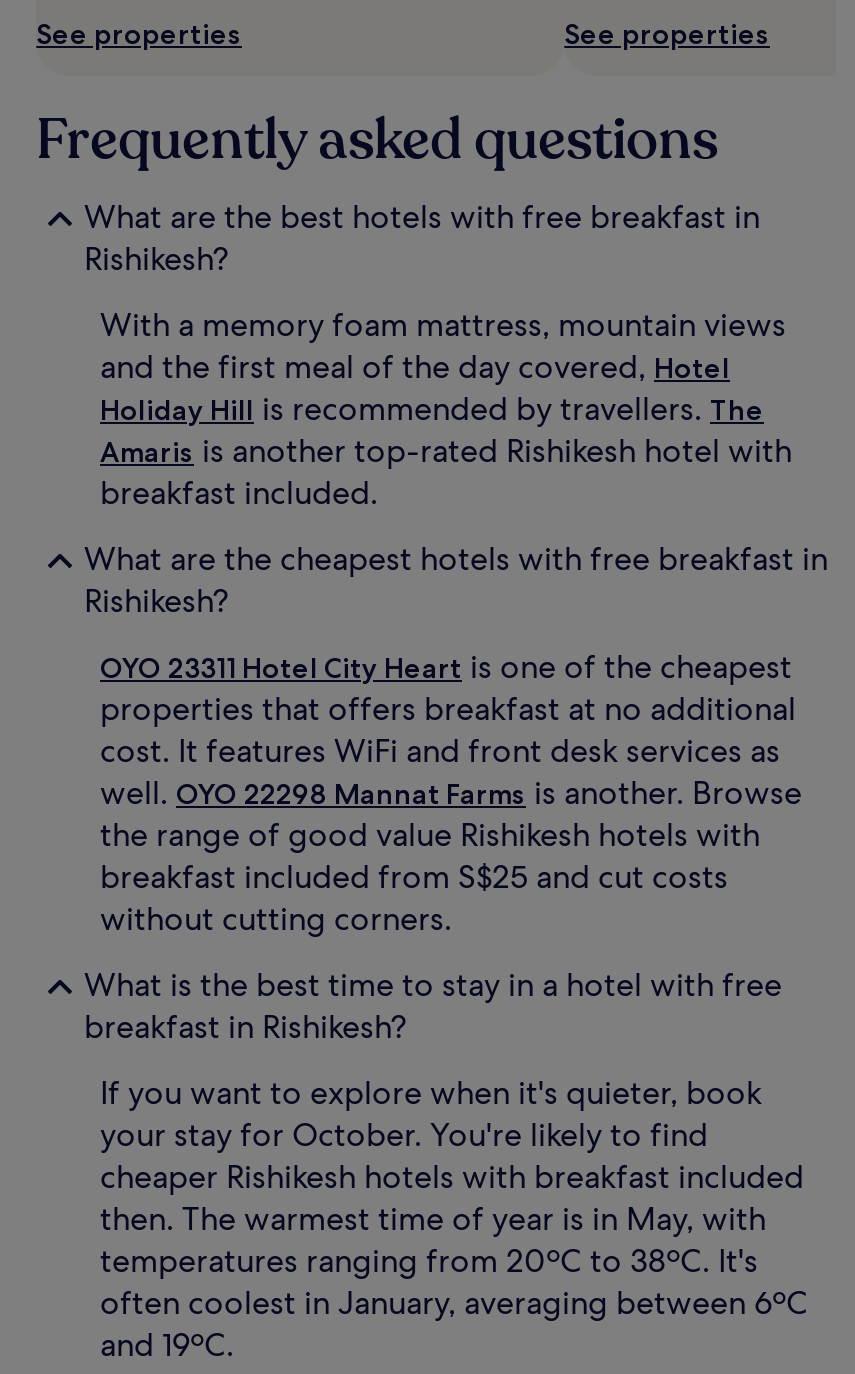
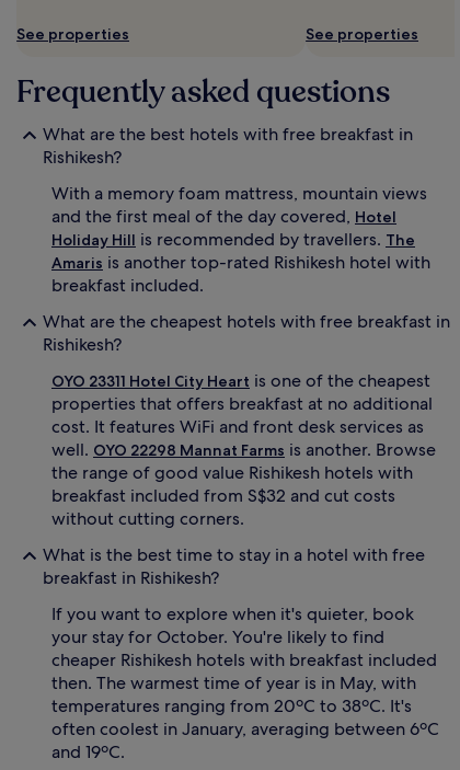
[100,855,728,897] breakfast included from S$25 and cut costs -> [51,484,395,507] breakfast included from S$32 and cut costs

